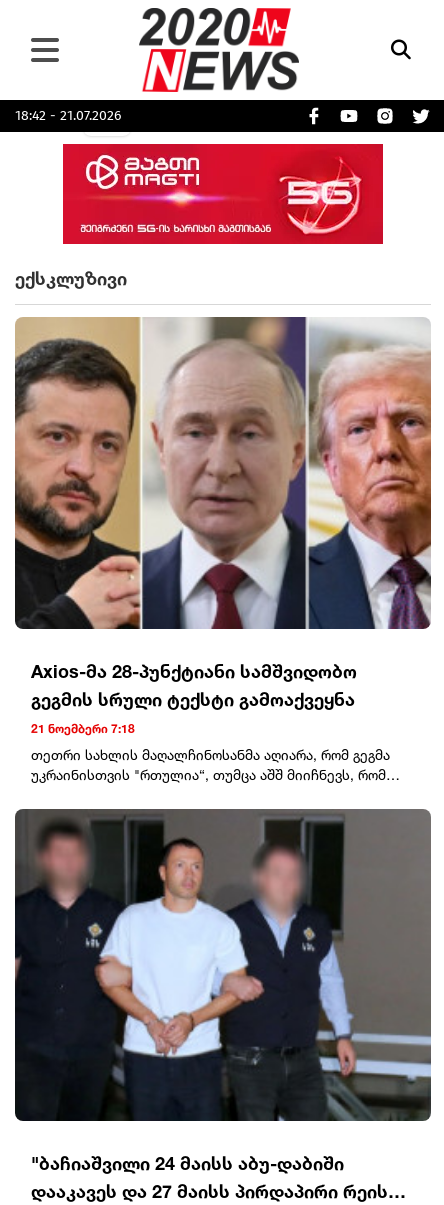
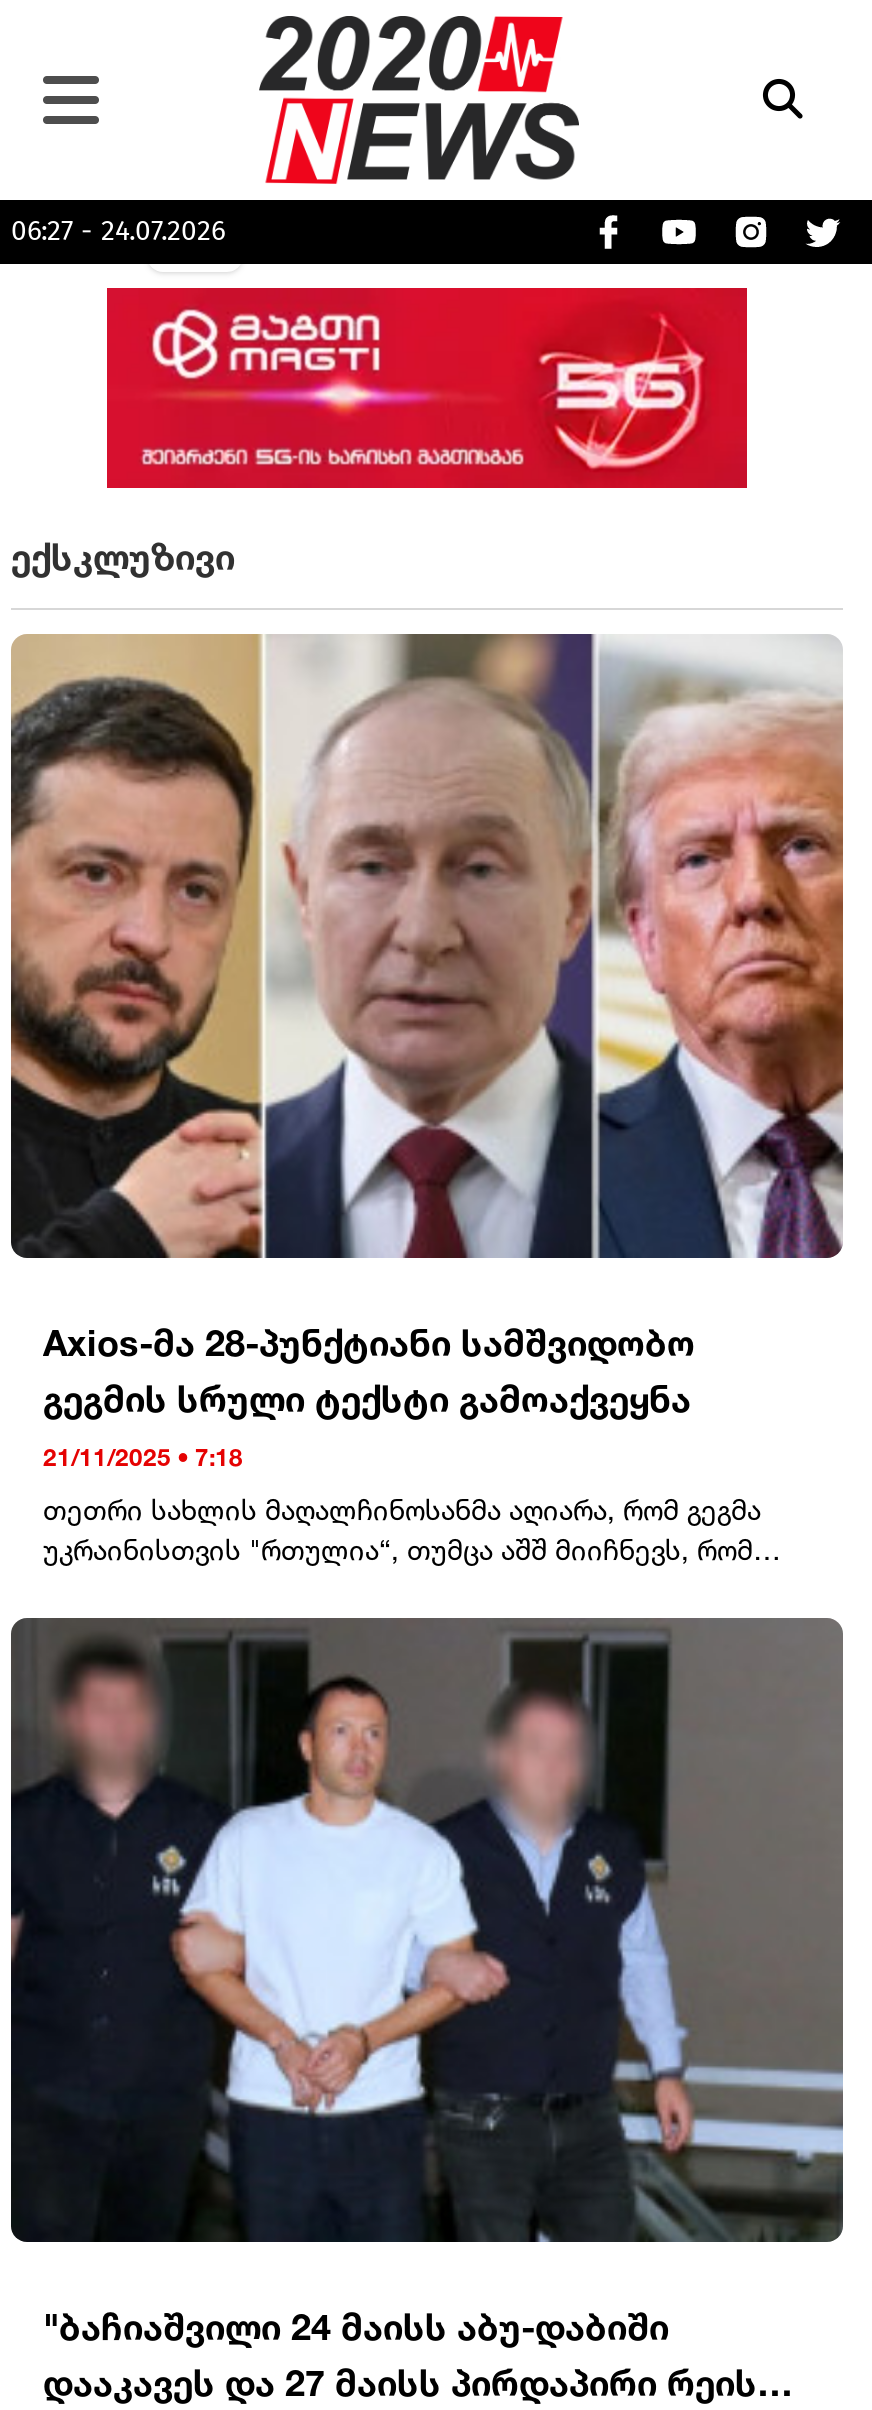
[15,107,121,124] 18:42 - 21.07.2026 -> [11,214,225,248] 06:27 - 24.07.2026
[31,721,135,736] 21 ნოემბერი 7:18 -> [43,1442,243,1472] 21/11/2025 • 7:18

